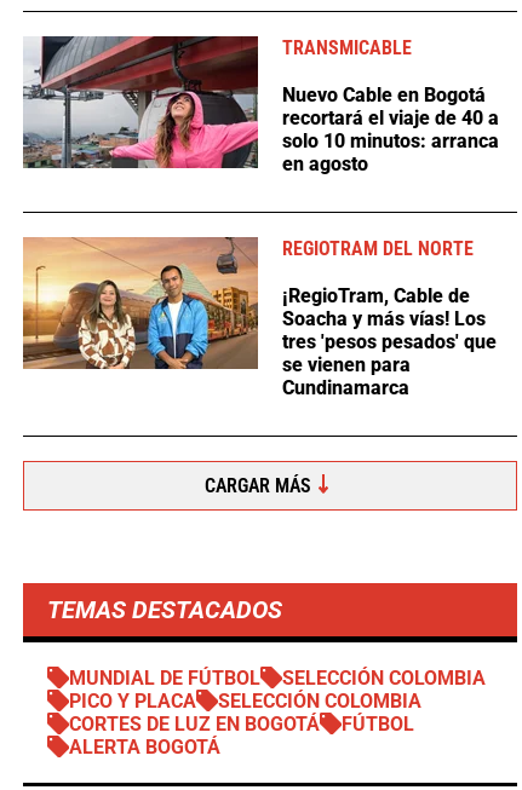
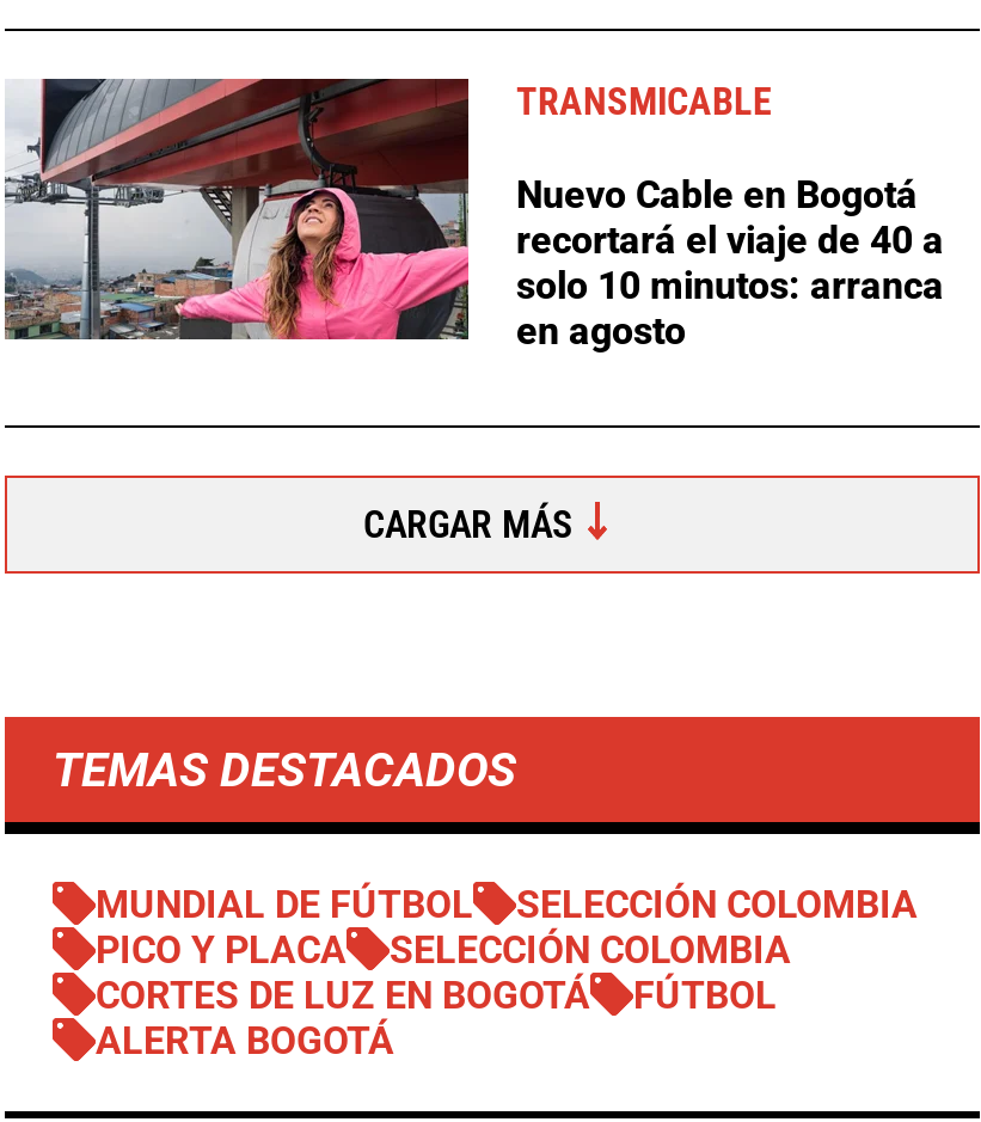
[22,237,497,399] [image] | REGIOTRAM DEL NORTE | ¡RegioTram, Cable de | Soacha y más vías! Los | tres 'pesos pesados' que | se vienen para | Cundinamarca -> none

